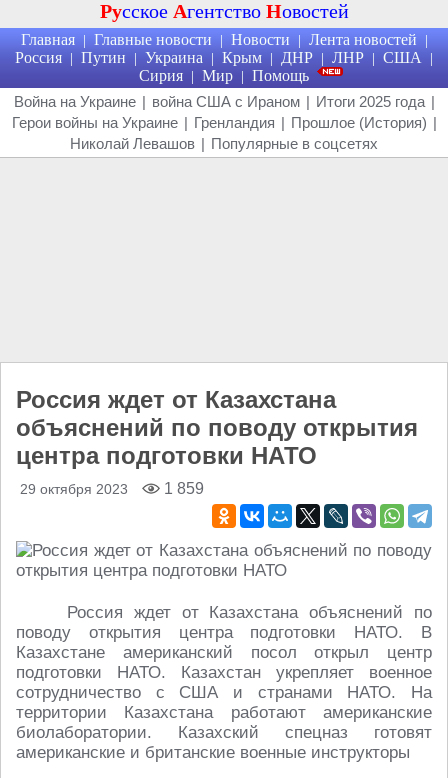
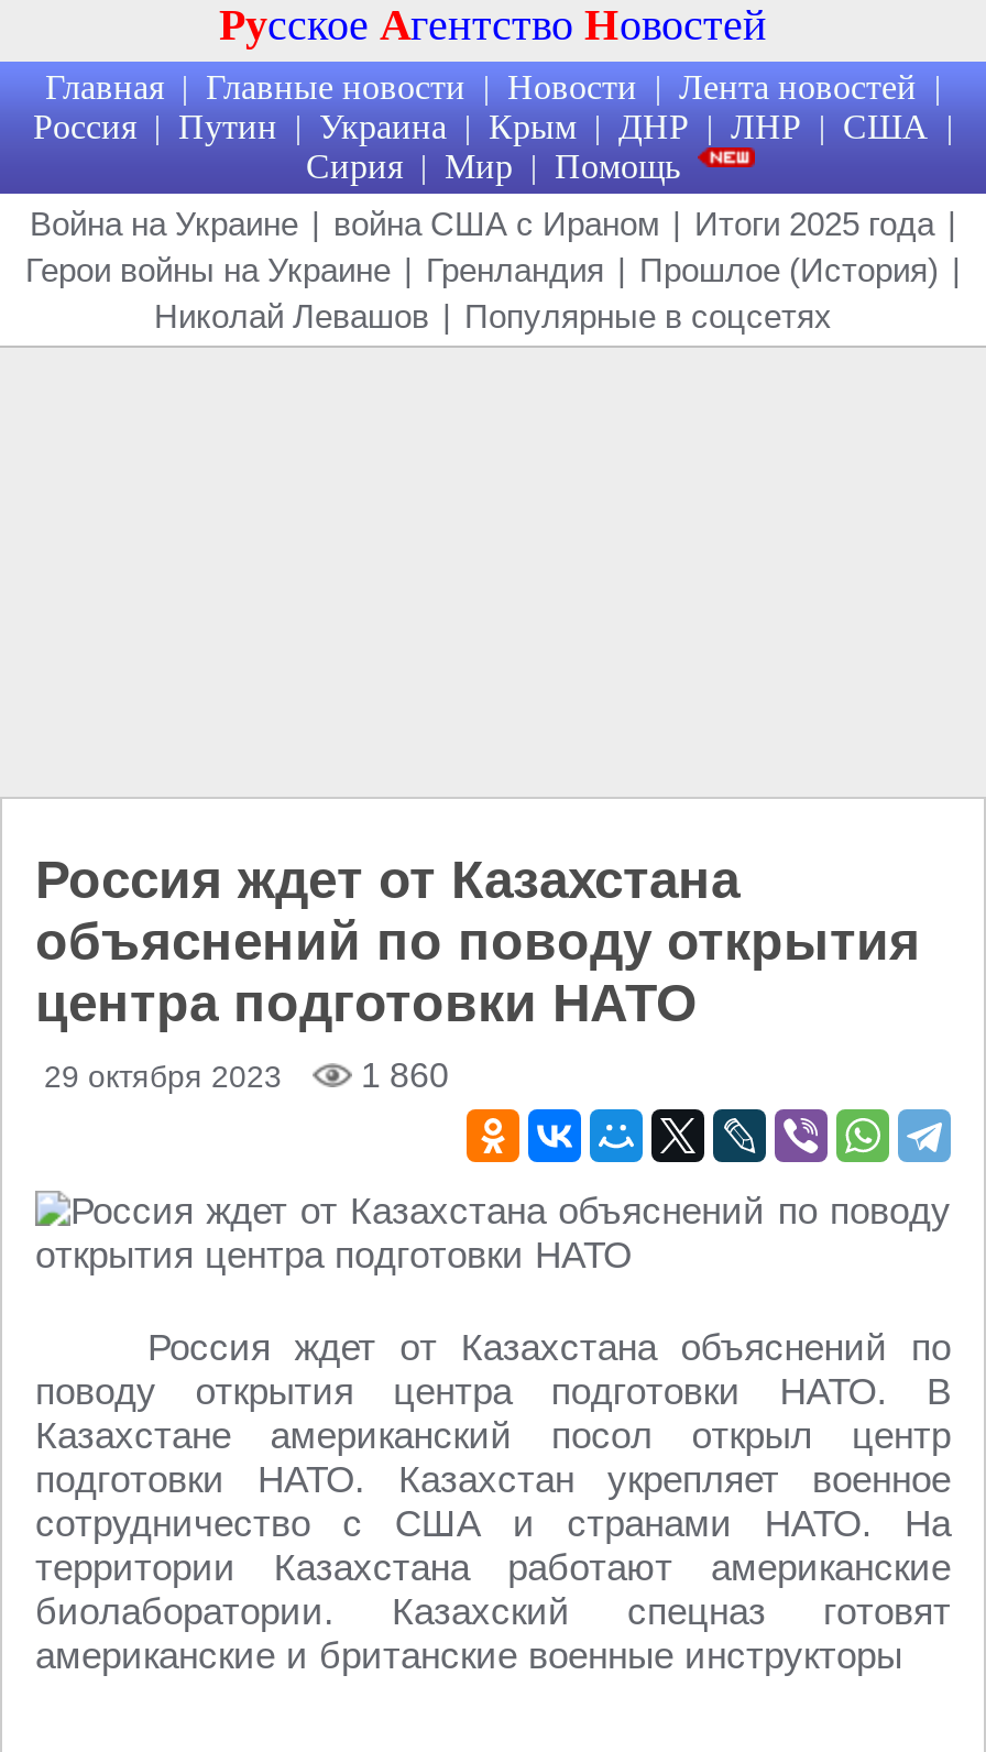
[20,480,204,497] 29 октября 2023 1 859 -> [44,1056,449,1094] 29 октября 2023 1 860

